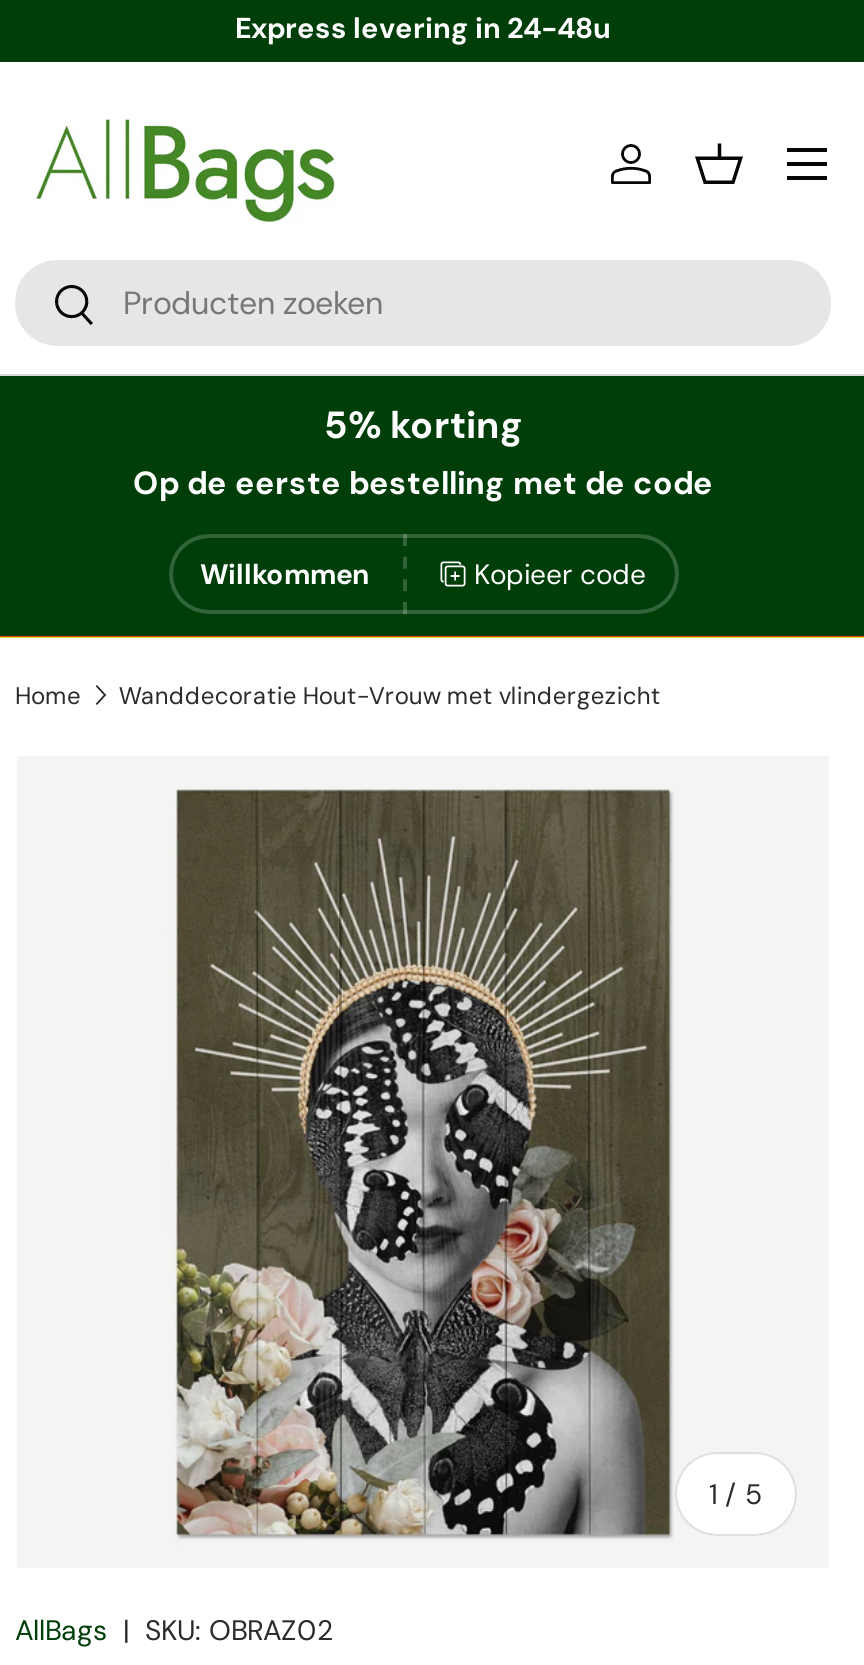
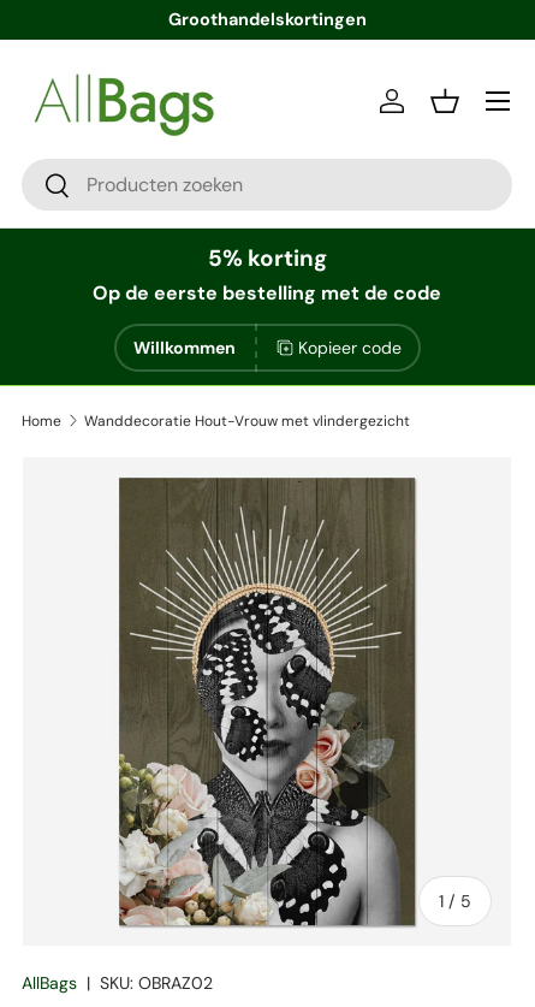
[235,10,611,46] Express levering in 24-48u -> [168,8,366,30] Groothandelskortingen

